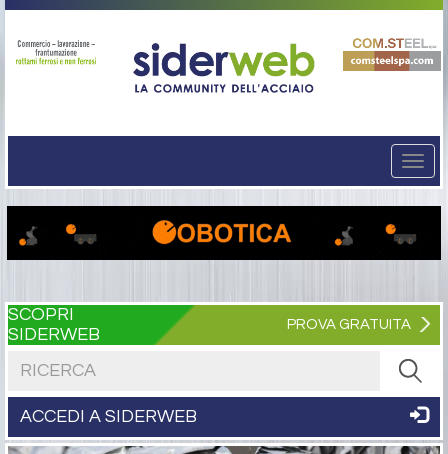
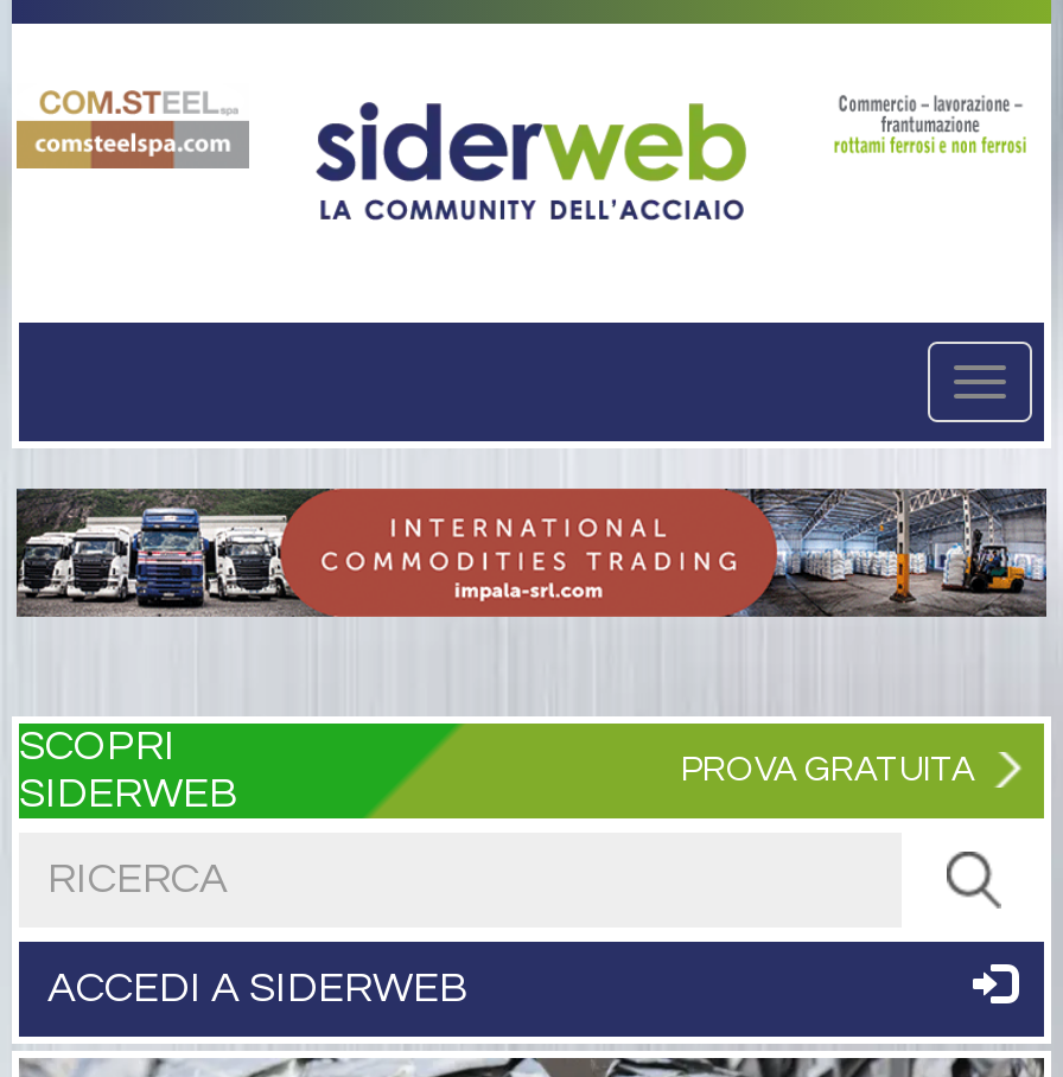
[7,38,104,71] [image] -> [14,88,252,171] [image]
[342,37,441,72] [image] -> [814,90,1049,168] [image]
[7,205,442,261] [image] -> [14,486,1049,619] [image]

